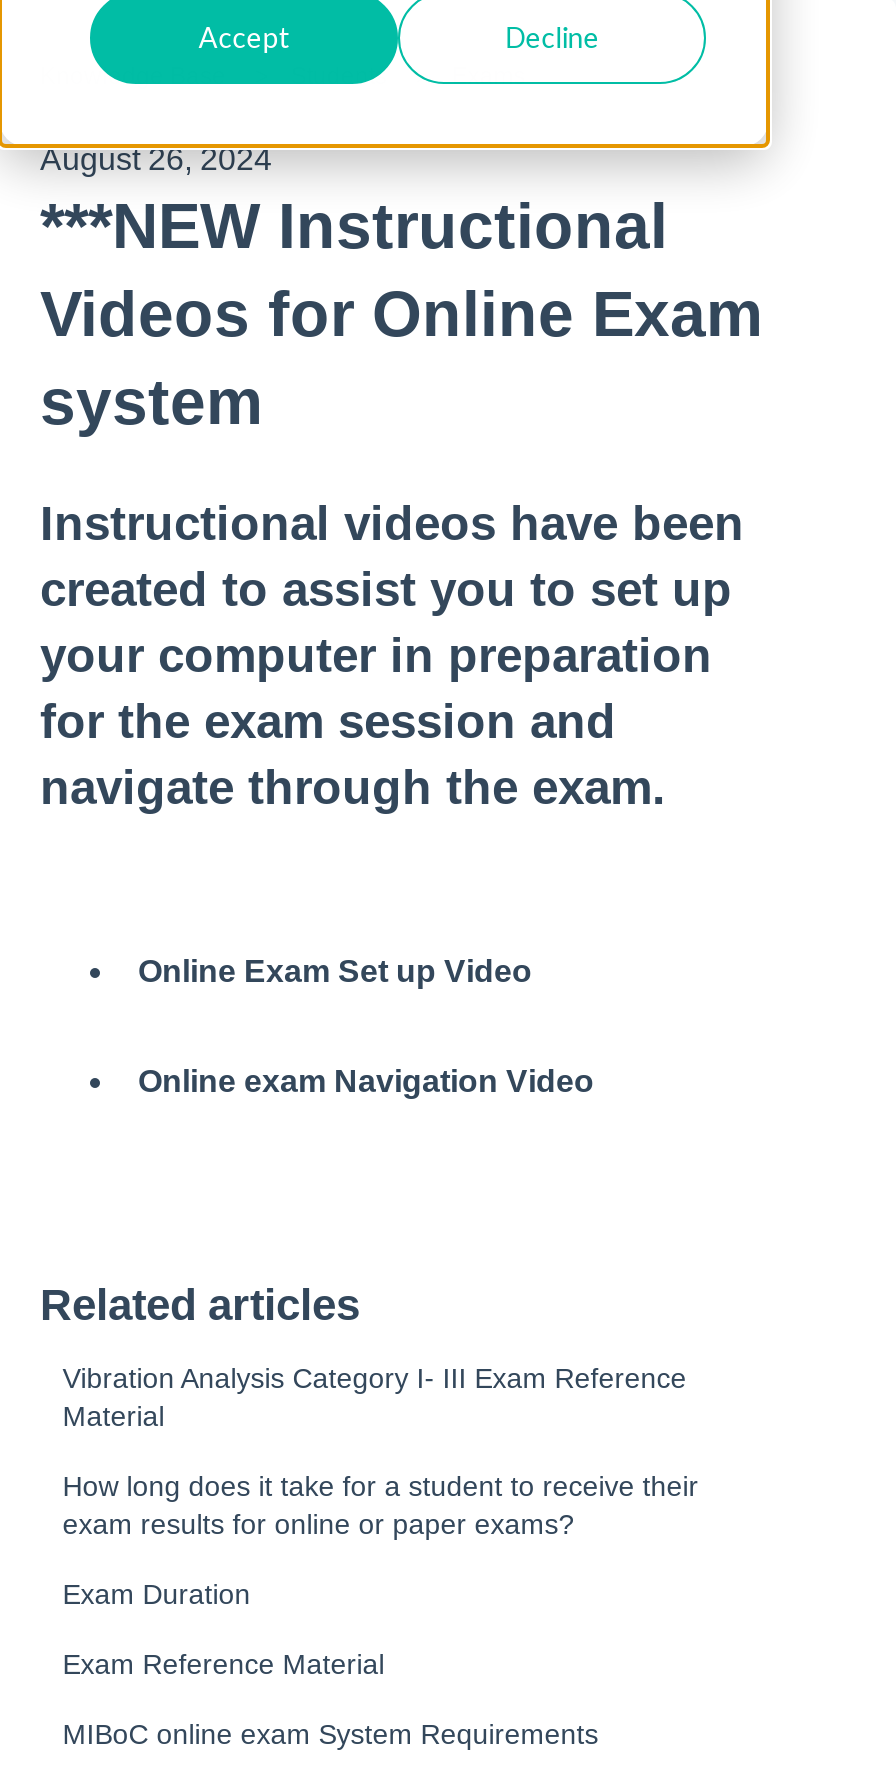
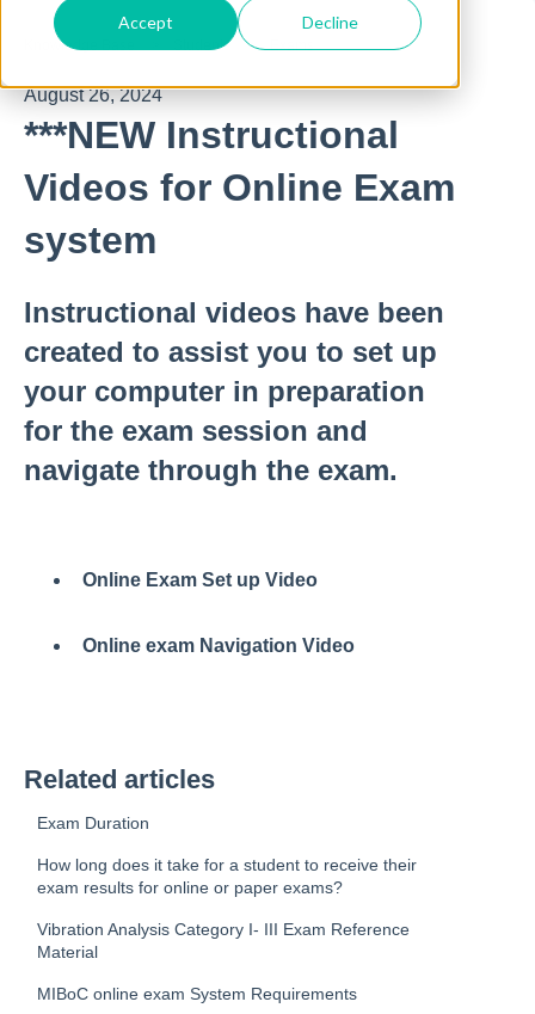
moved [62,1362,686,1432] -> [37,920,410,961]: Vibration Analysis Category I- III Exam Reference | Material
moved [62,1578,250,1610] -> [37,813,150,832]: Exam Duration
[62,1648,384,1680] Exam Reference Material -> none

